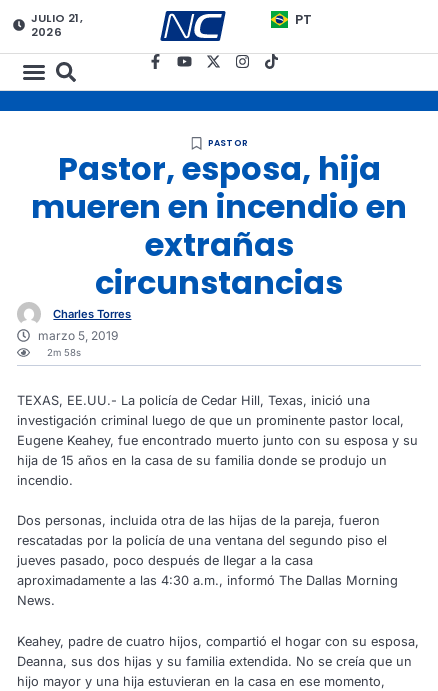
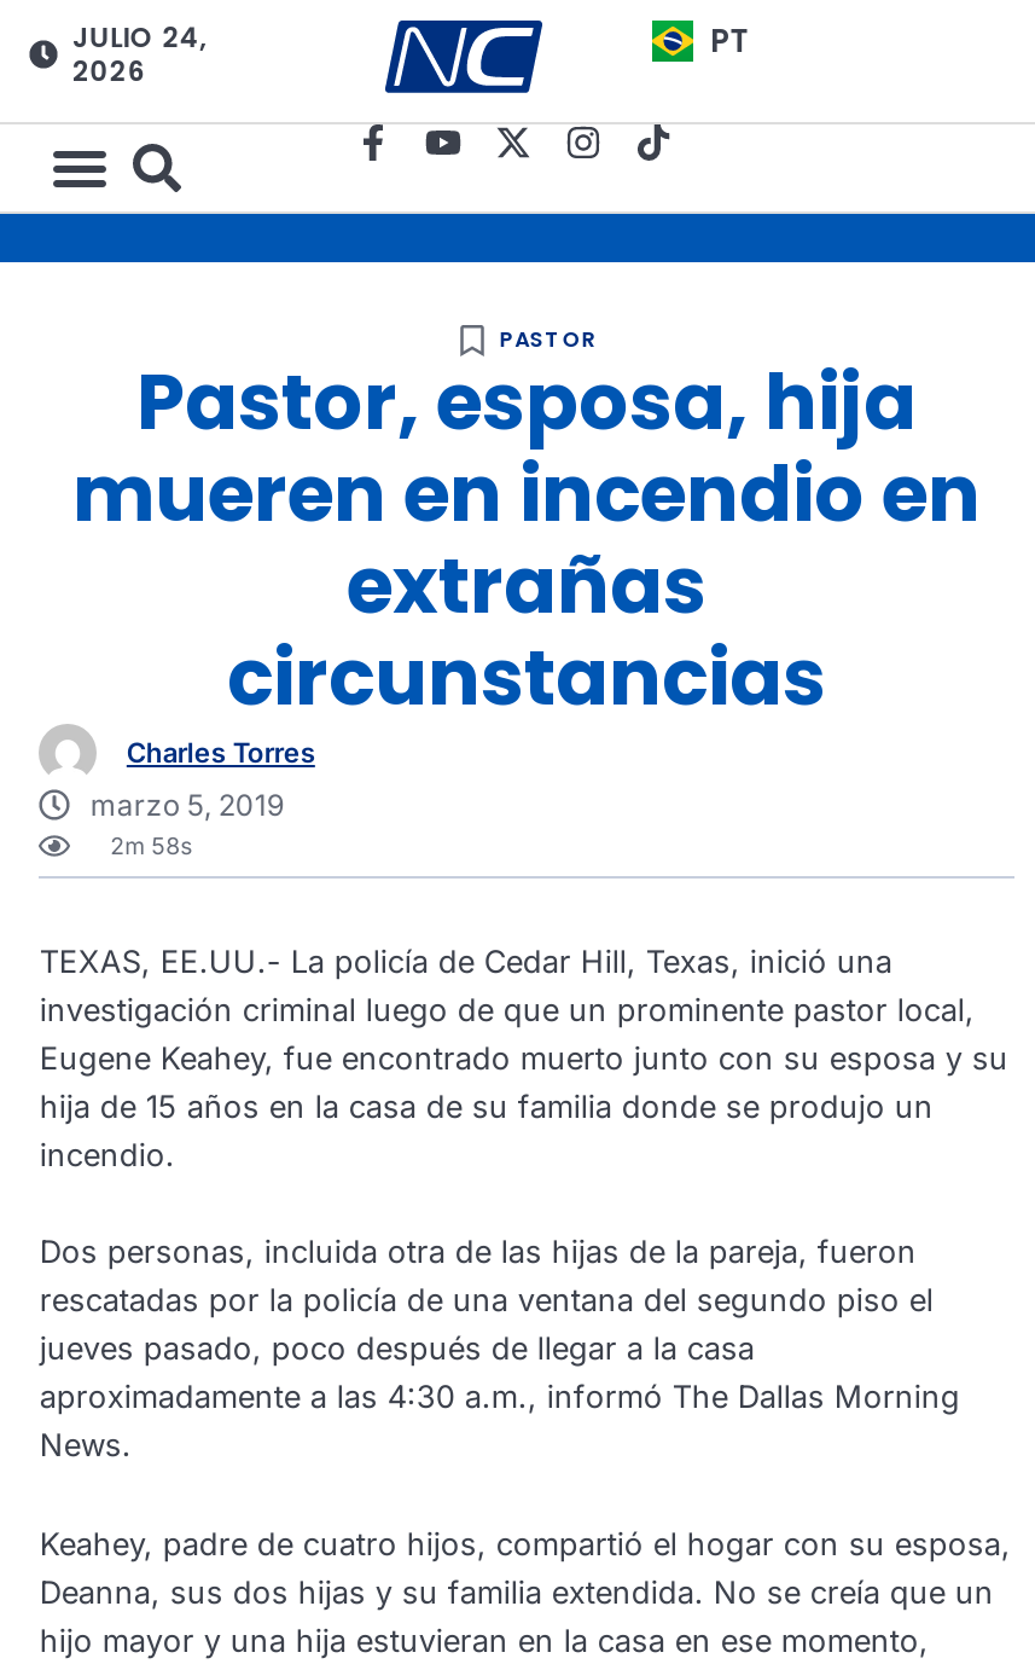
[31,10,83,26] JULIO 21, -> [72,18,207,57] JULIO 24,

